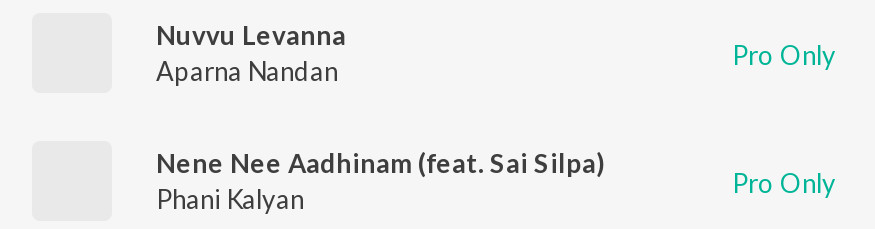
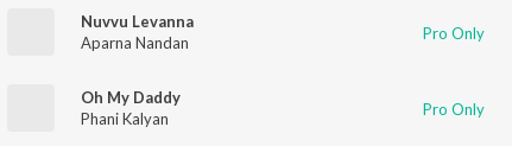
[156,146,604,178] Nene Nee Aadhinam (feat. Sai Silpa) -> [81,87,181,106] Oh My Daddy

